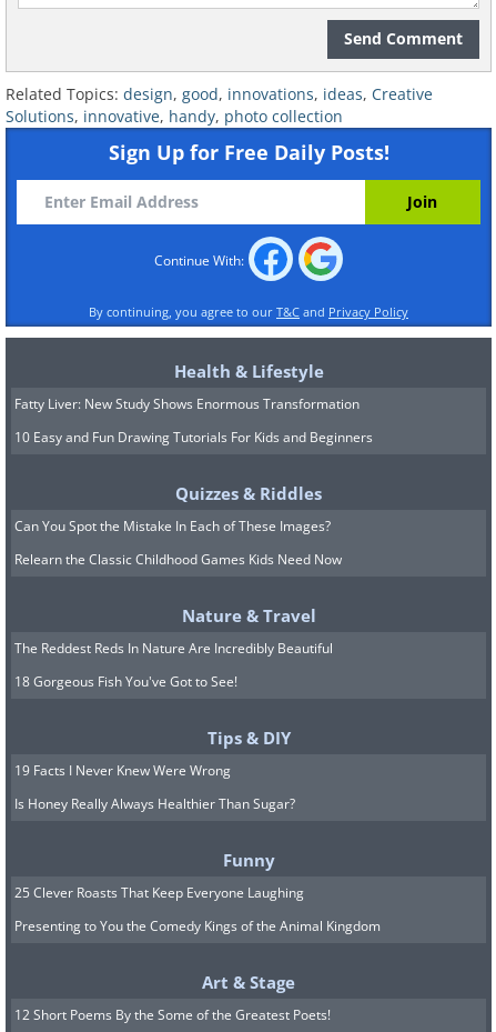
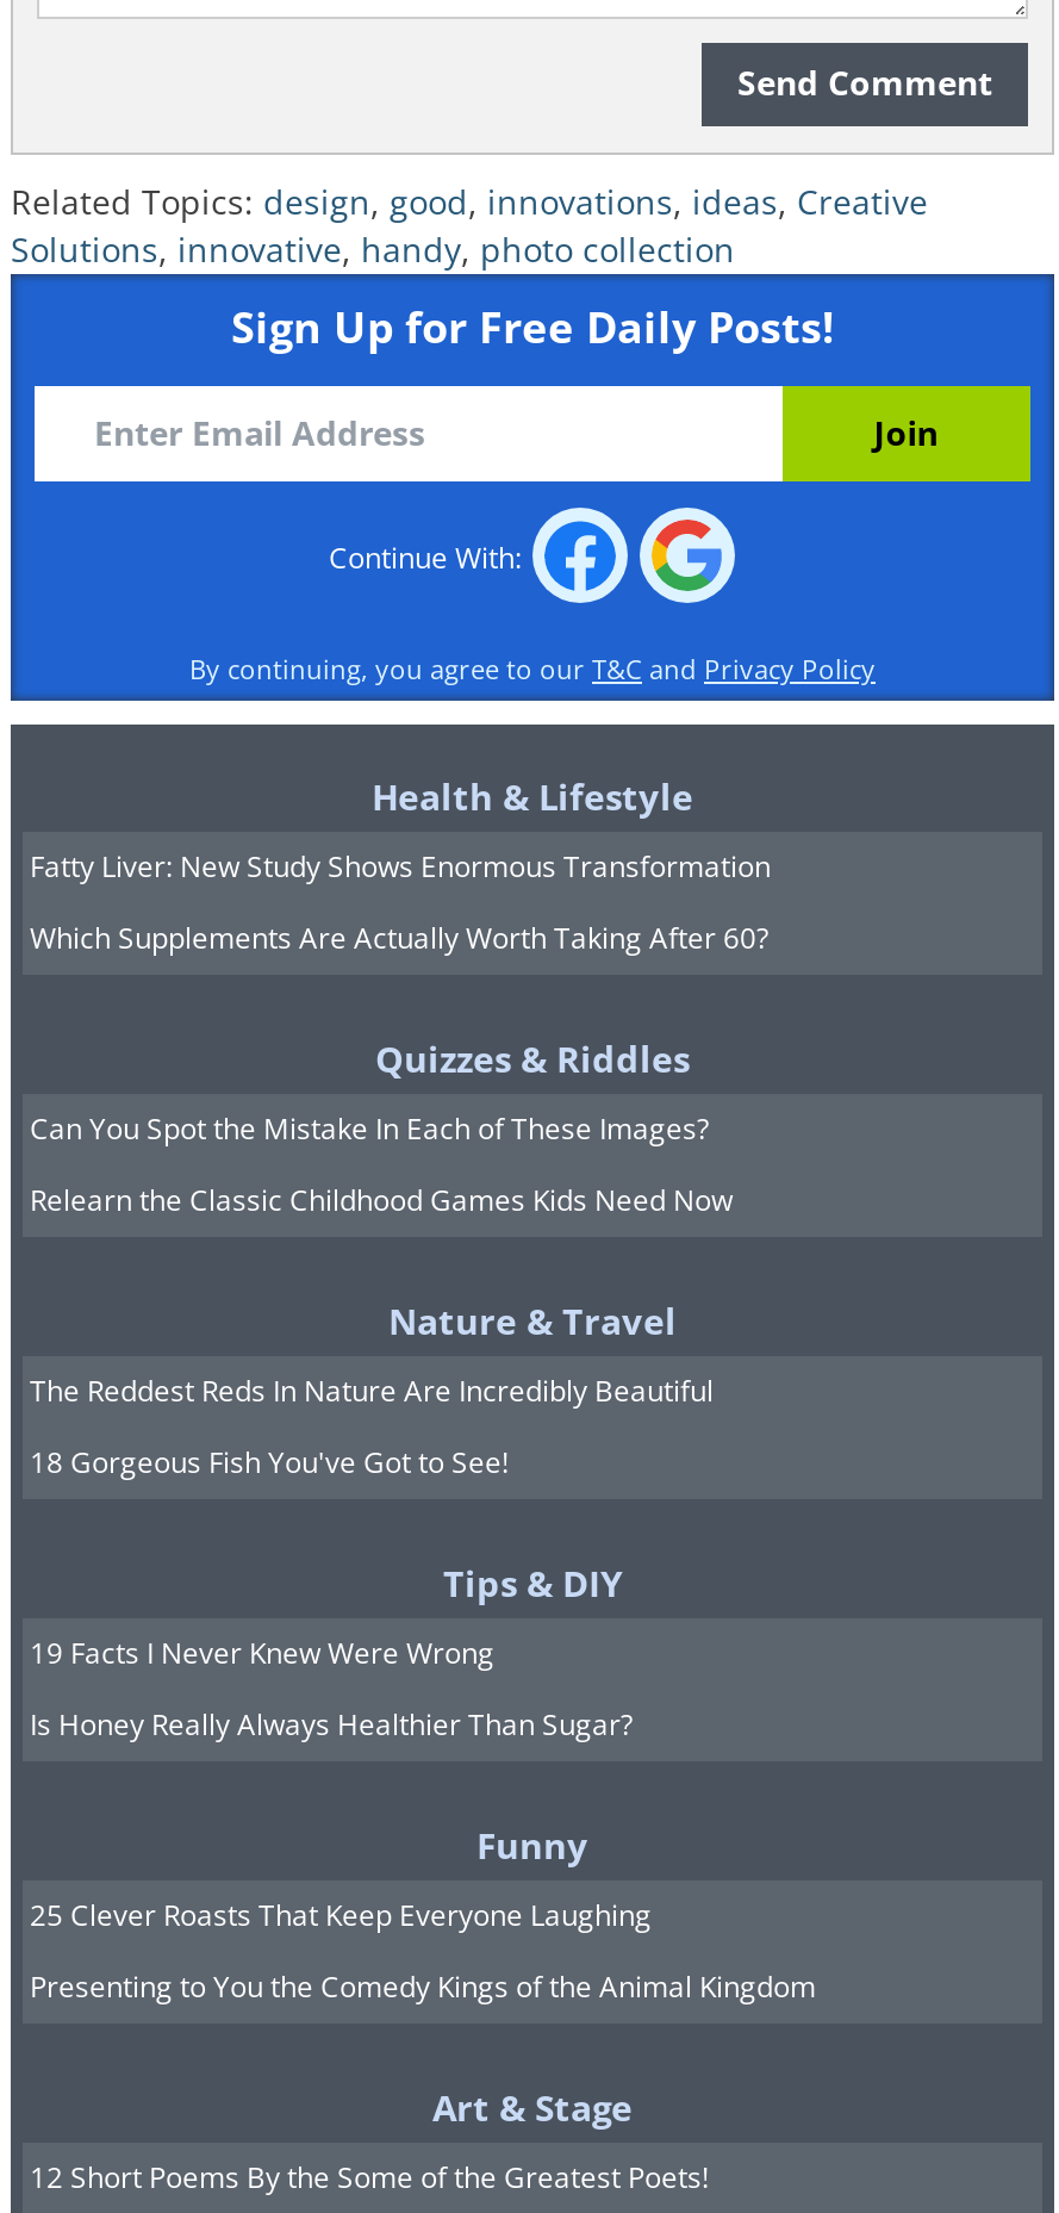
[14,427,373,446] 10 Easy and Fun Drawing Tutorials For Kids and Beginners -> [30,917,768,957] Which Supplements Are Actually Worth Taking After 60?

